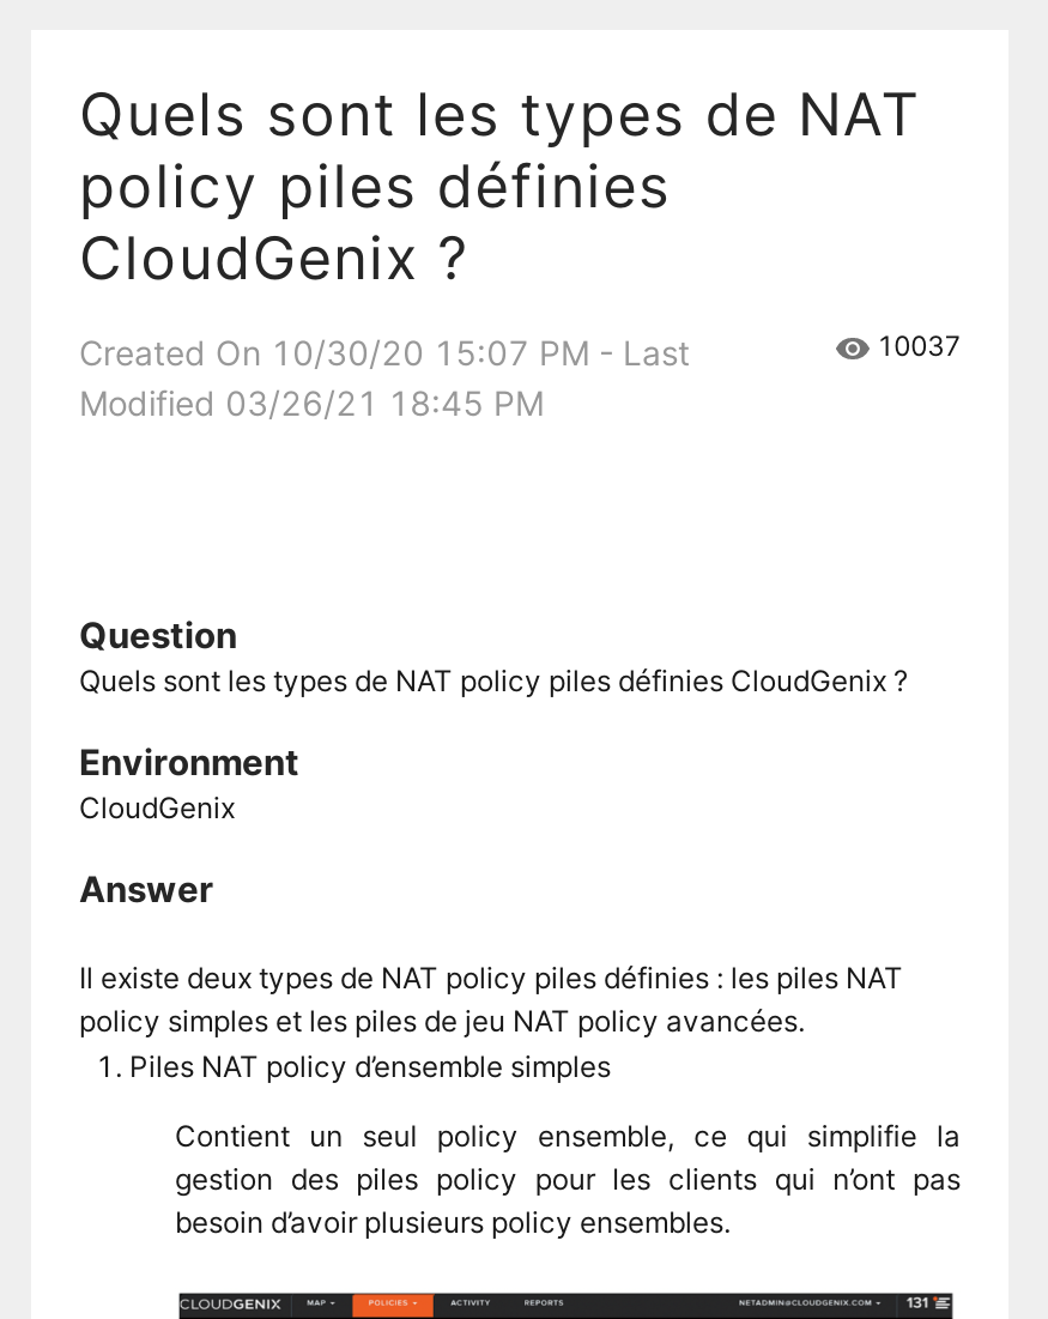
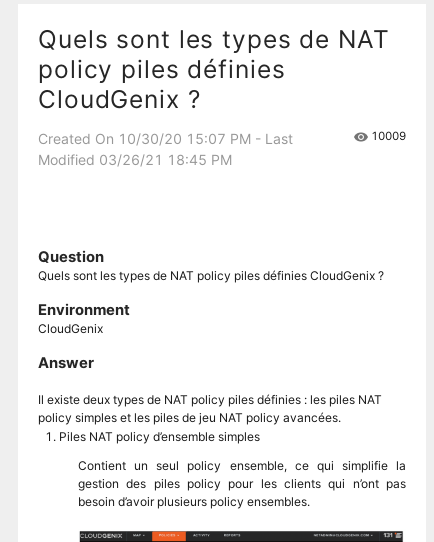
[877,329,961,363] 10037 -> [371,129,406,143] 10009

